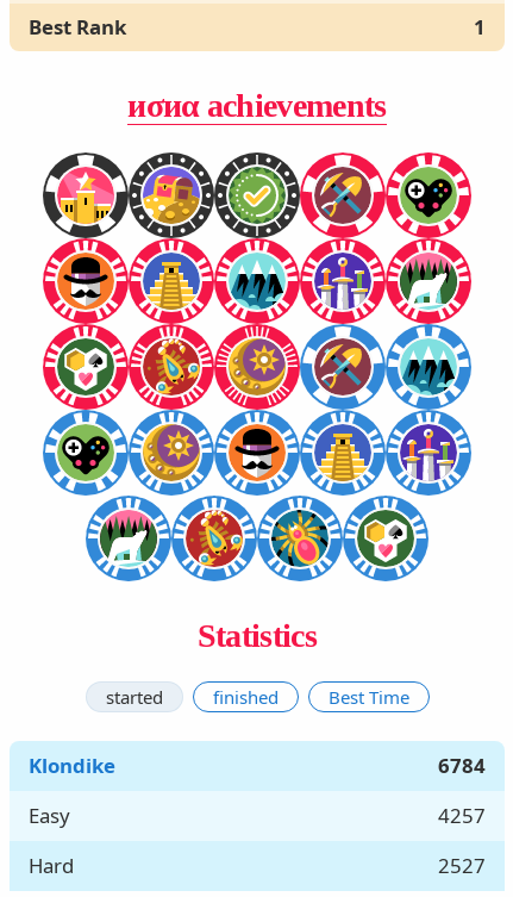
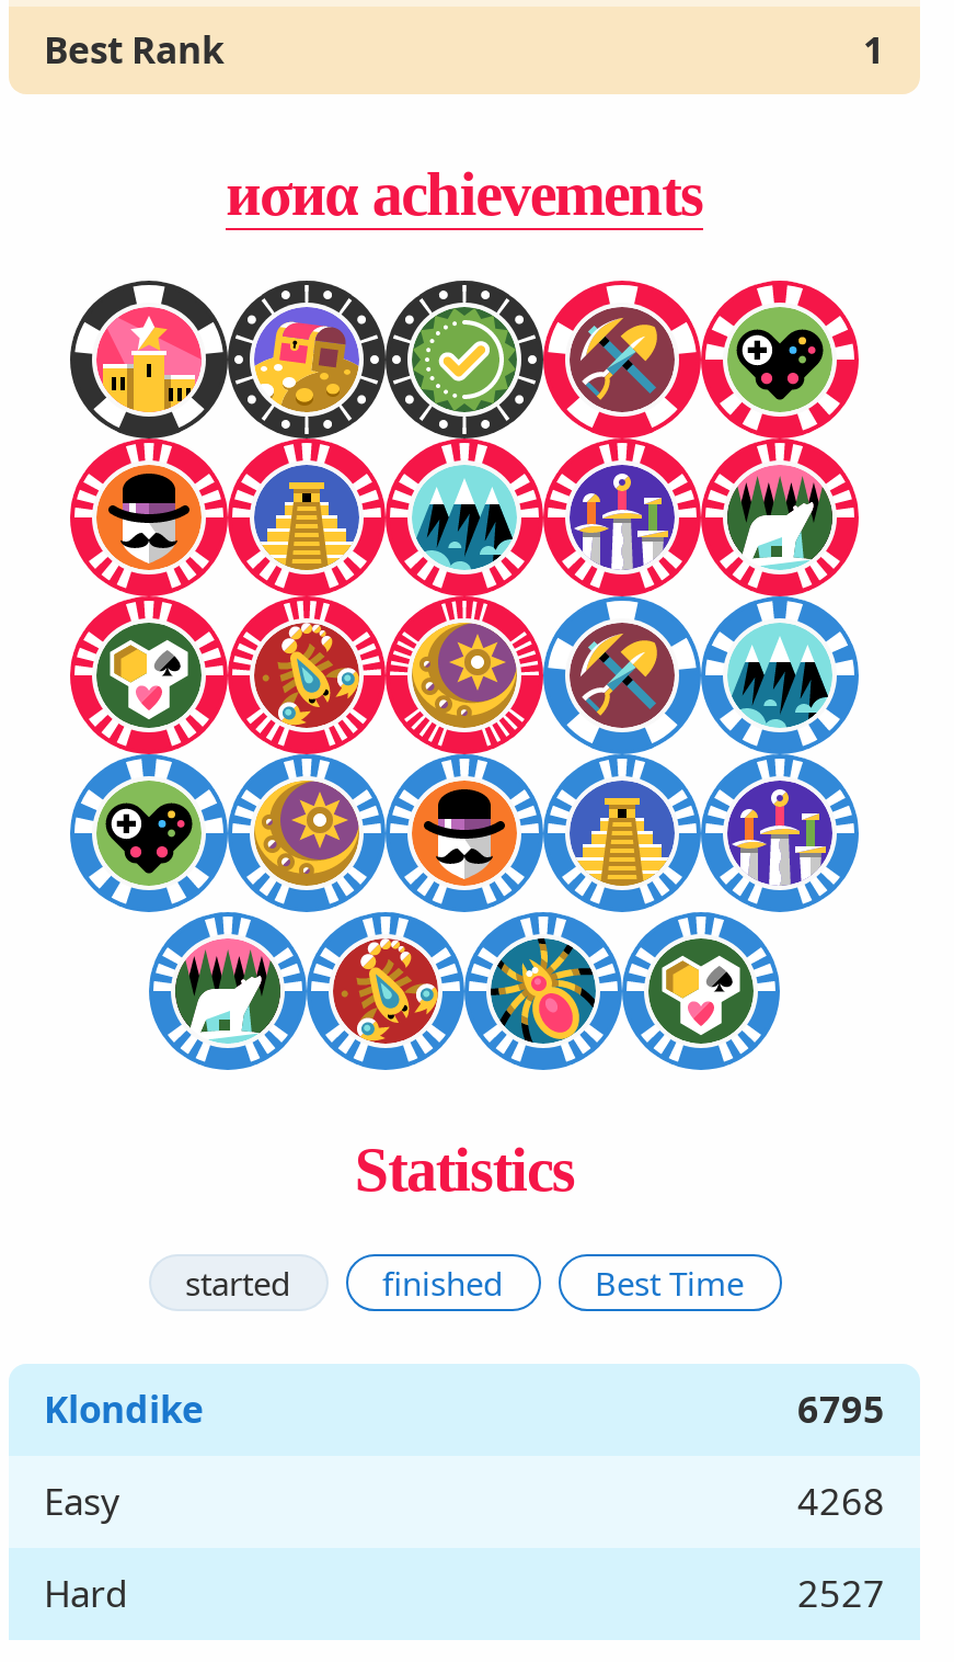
[438,752,486,779] 6784 -> [797,1383,885,1434] 6795
[438,802,486,829] 4257 -> [797,1475,885,1526] 4268

